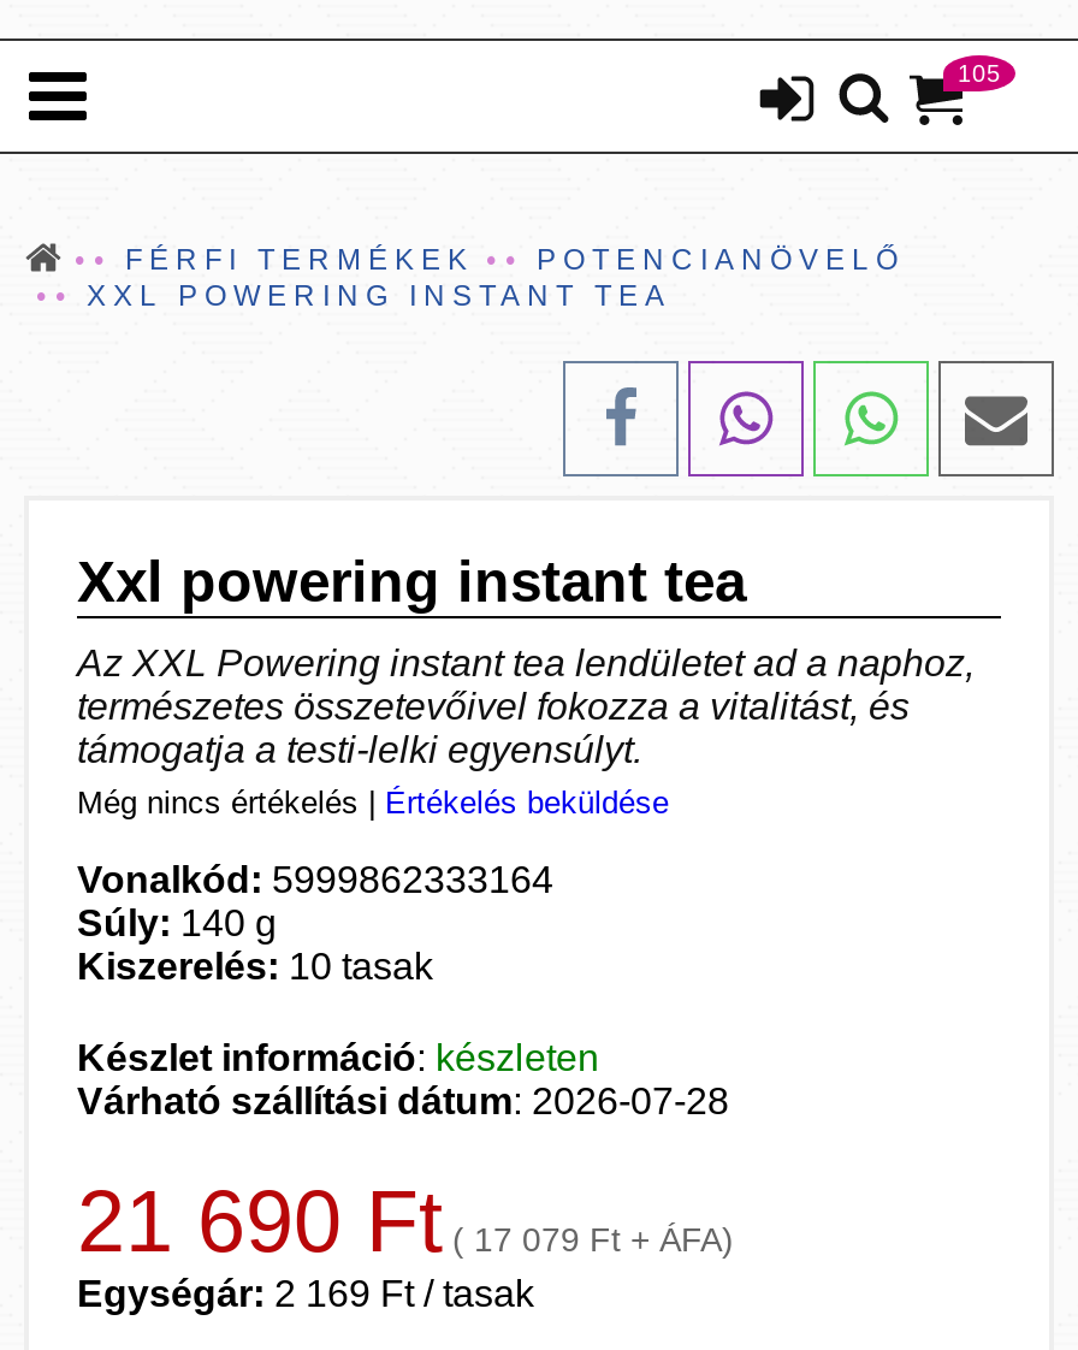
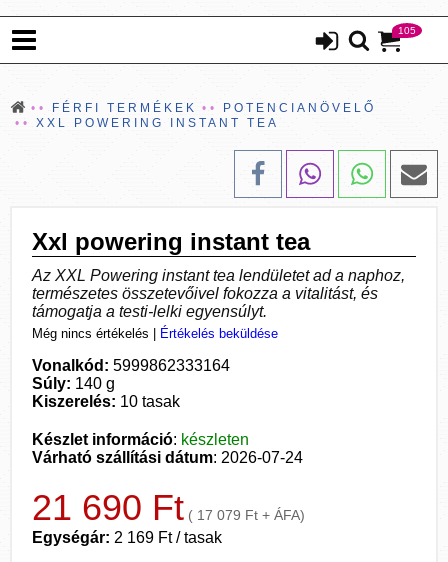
[77,1080,729,1121] Várható szállítási dátum: 2026-07-28 -> [32,449,303,466] Várható szállítási dátum: 2026-07-24

